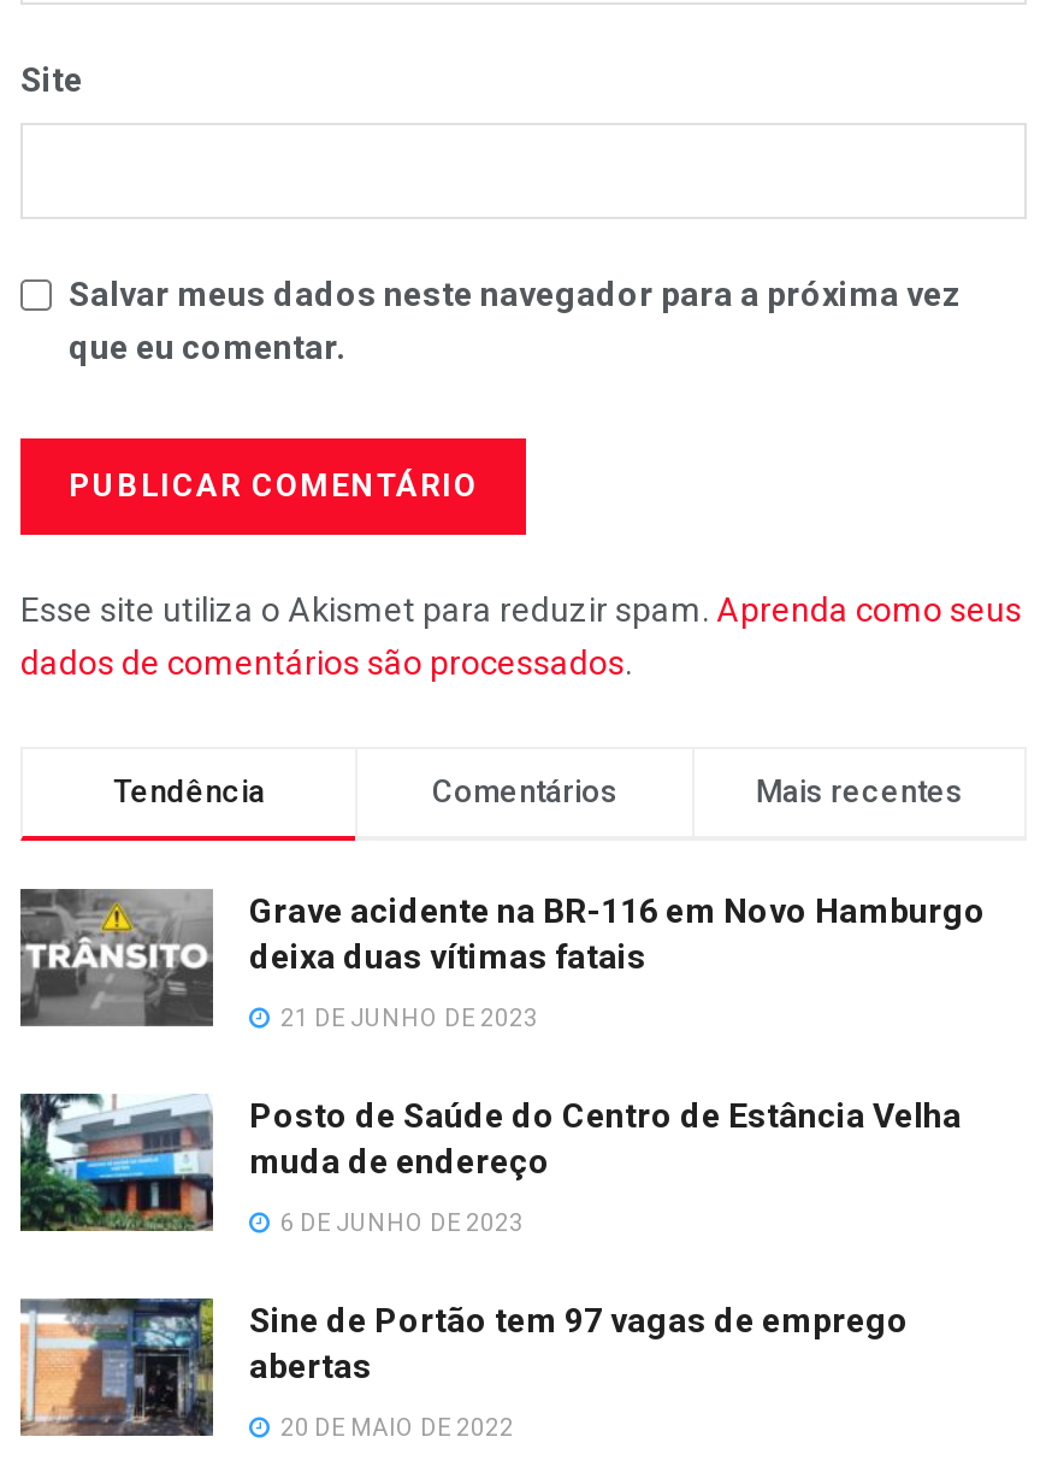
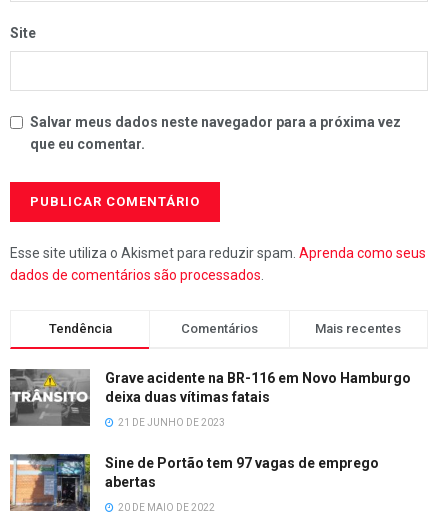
[20,1094,962,1236] [image] | Posto de Saúde do Centro de Estância Velha | muda de endereço | 6 DE JUNHO DE 2023 -> none

